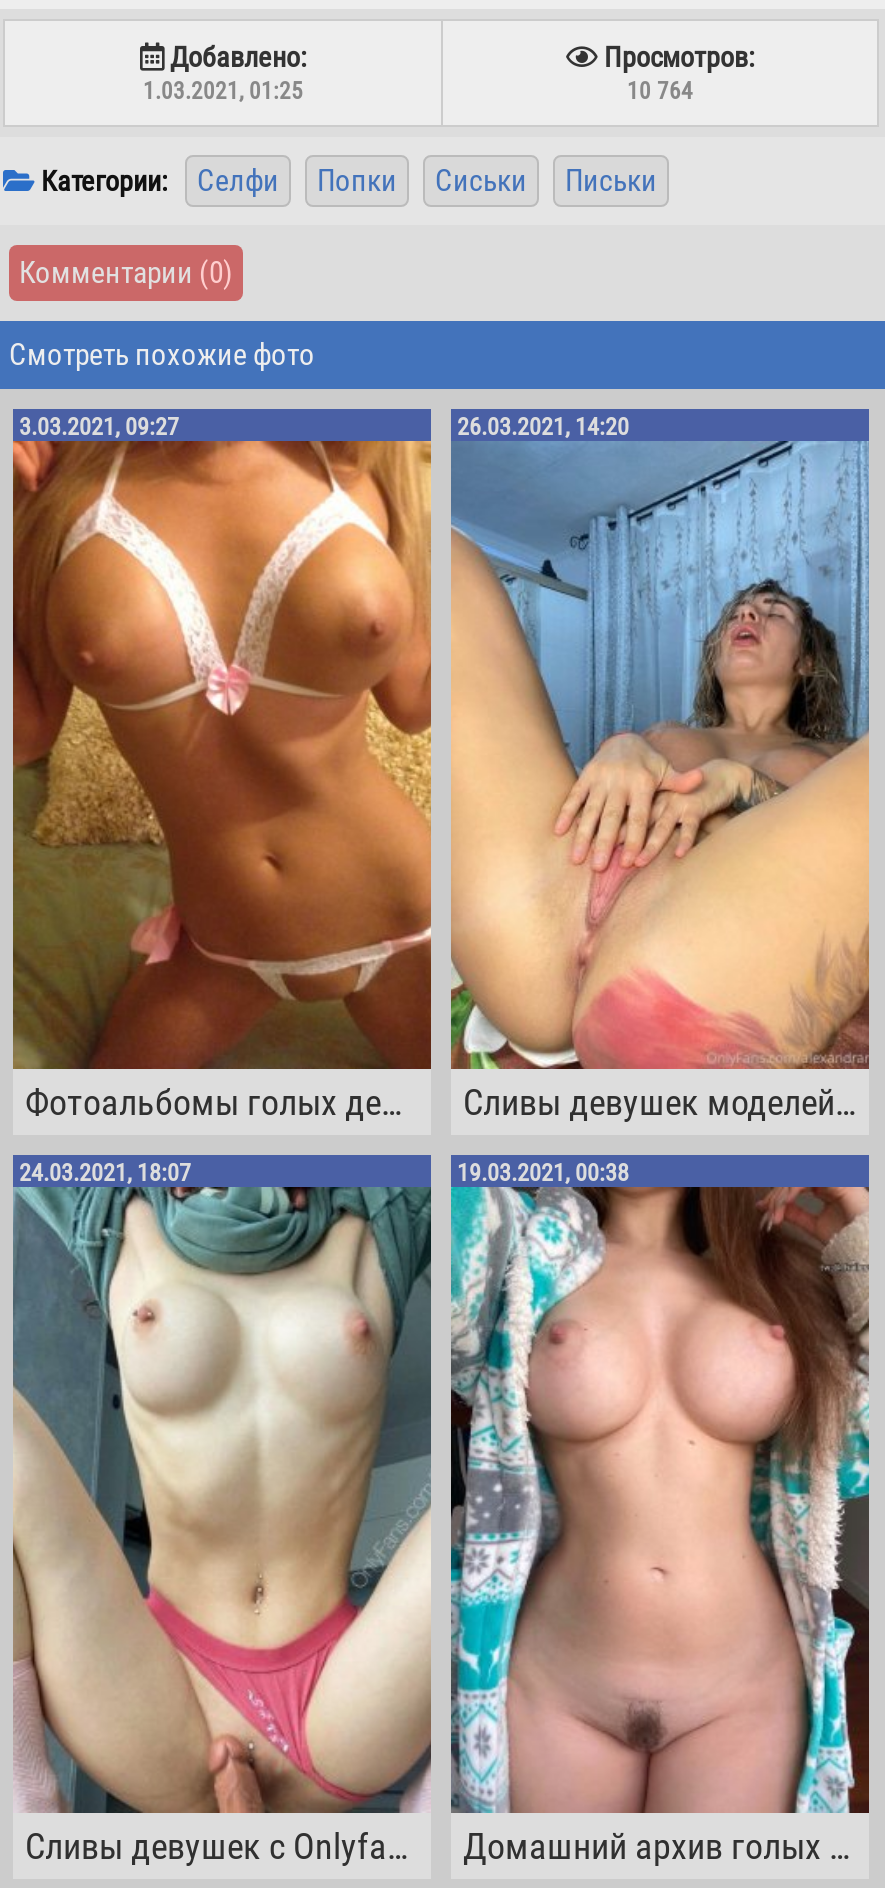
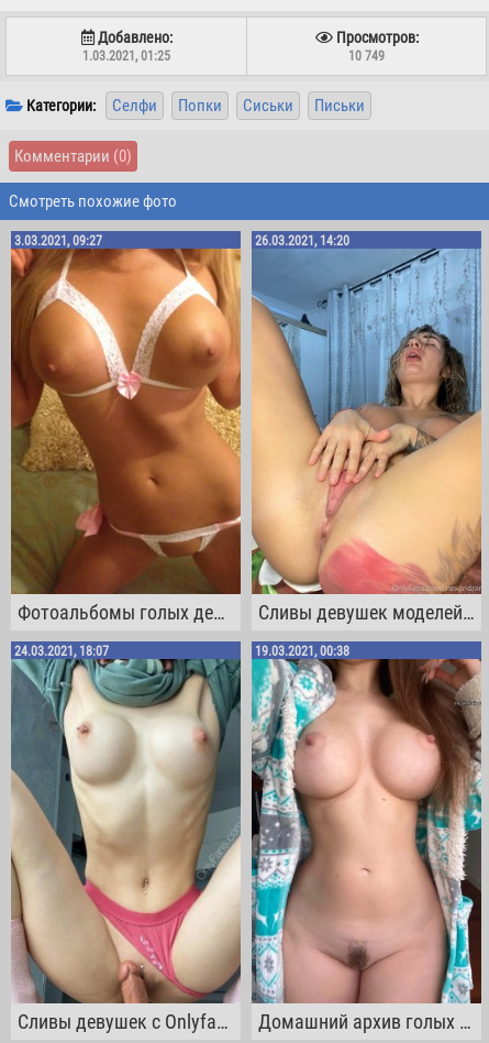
[627,77,693,105] 10 764 -> [348,49,385,64] 10 749

